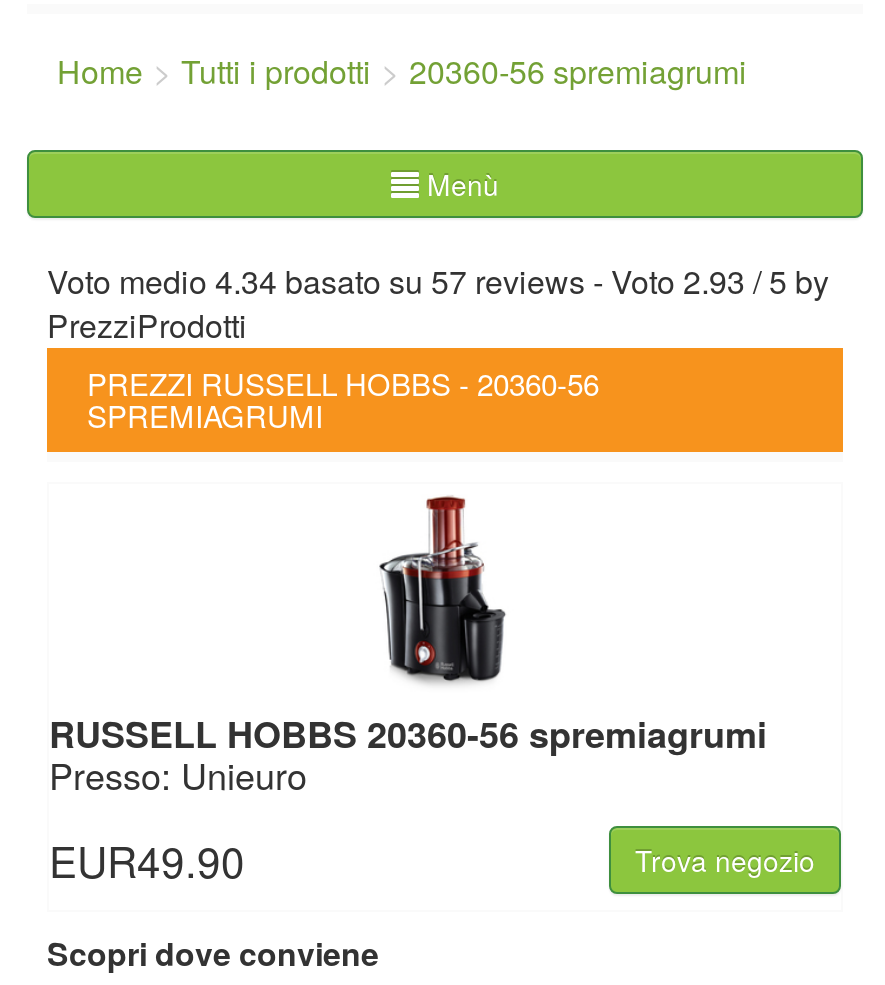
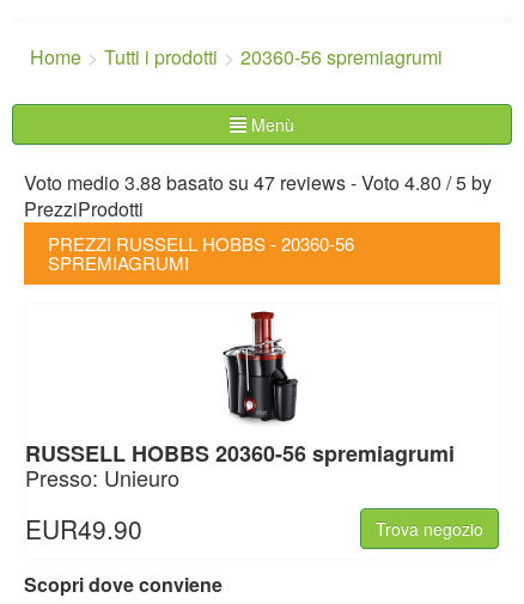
[47,258,829,304] Voto medio 4.34 basato su 57 reviews - Voto 2.93 / 5 by -> [24,169,492,196] Voto medio 3.88 basato su 47 reviews - Voto 4.80 / 5 by

